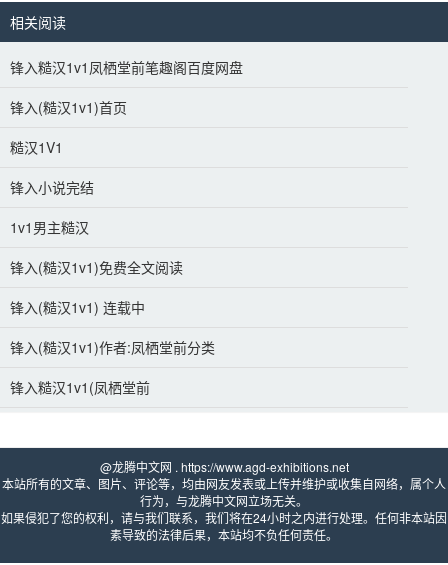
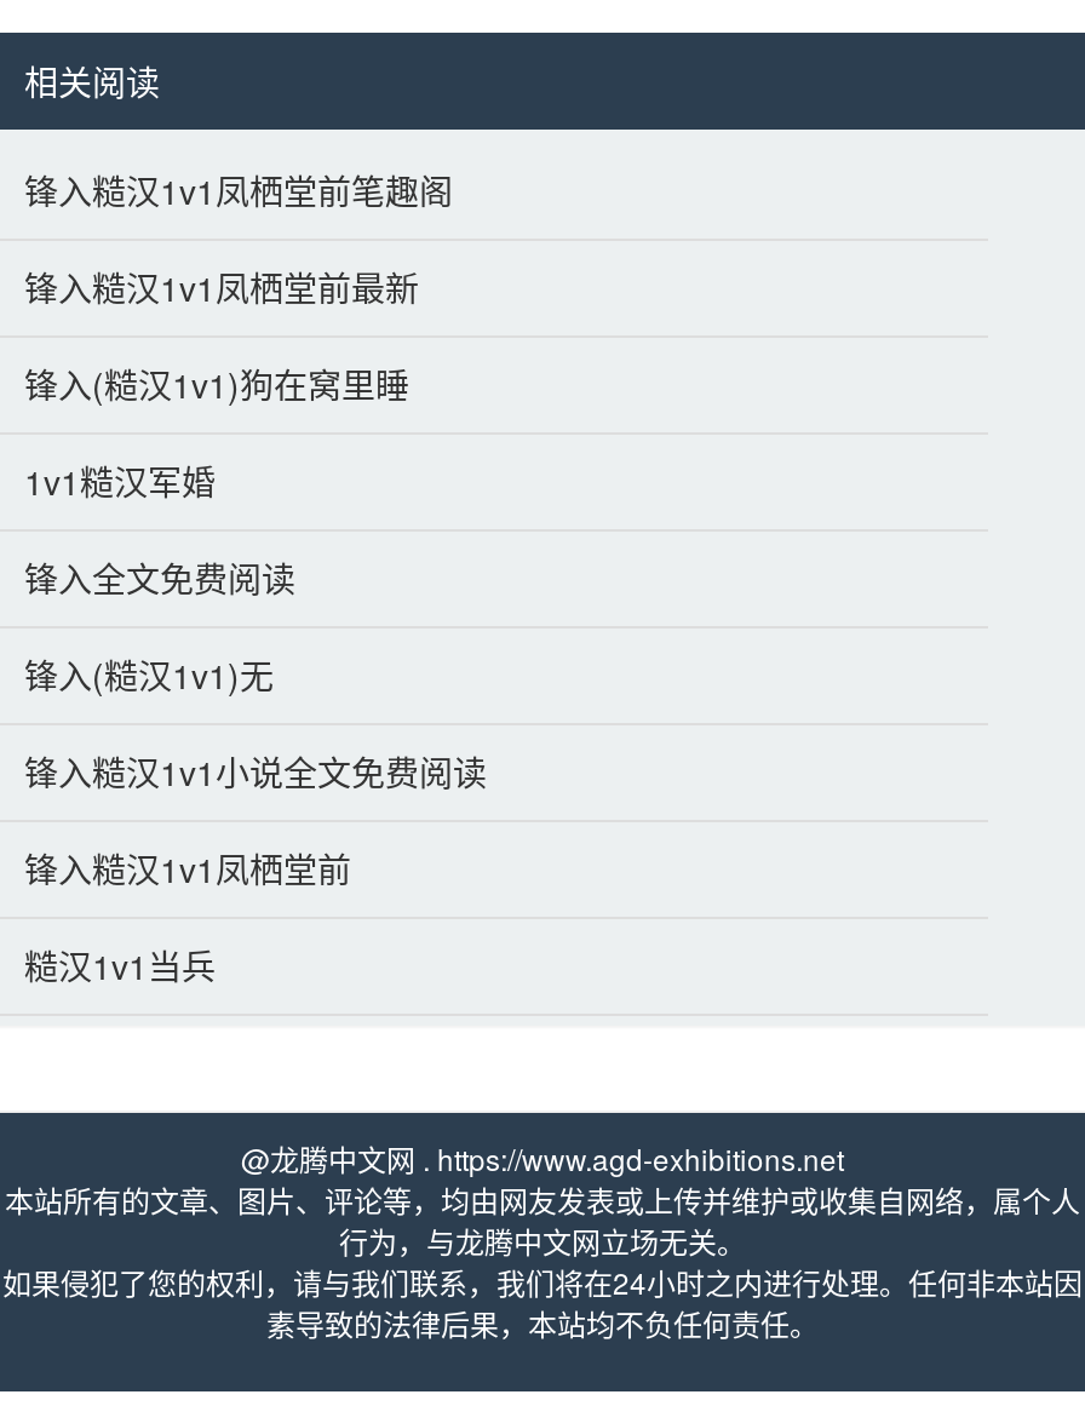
[10,57,243,77] 锋入糙汉1v1凤栖堂前笔趣阁百度网盘 -> [24,165,453,214] 锋入糙汉1v1凤栖堂前笔趣阁
[10,97,127,117] 锋入(糙汉1v1)首页 -> [24,262,419,311] 锋入糙汉1v1凤栖堂前最新
[10,137,63,157] 糙汉1V1 -> [24,359,409,408] 锋入(糙汉1v1)狗在窝里睡
[10,177,94,197] 锋入小说完结 -> [24,456,216,505] 1v1糙汉军婚
[10,217,89,237] 1v1男主糙汉 -> [24,553,295,601] 锋入全文免费阅读
[10,257,183,277] 锋入(糙汉1v1)免费全文阅读 -> [24,650,274,698] 锋入(糙汉1v1)无
[10,297,145,317] 锋入(糙汉1v1) 连载中 -> [24,747,487,795] 锋入糙汉1v1小说全文免费阅读
[10,337,215,357] 锋入(糙汉1v1)作者:凤栖堂前分类 -> [24,844,351,892] 锋入糙汉1v1凤栖堂前
[10,377,150,397] 锋入糙汉1v1(凤栖堂前 -> [24,940,216,989] 糙汉1v1当兵

